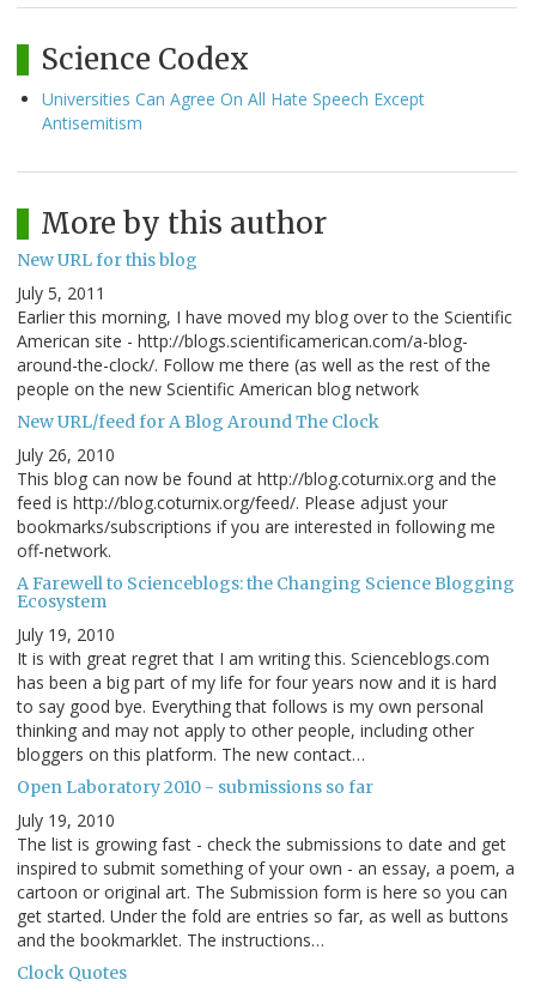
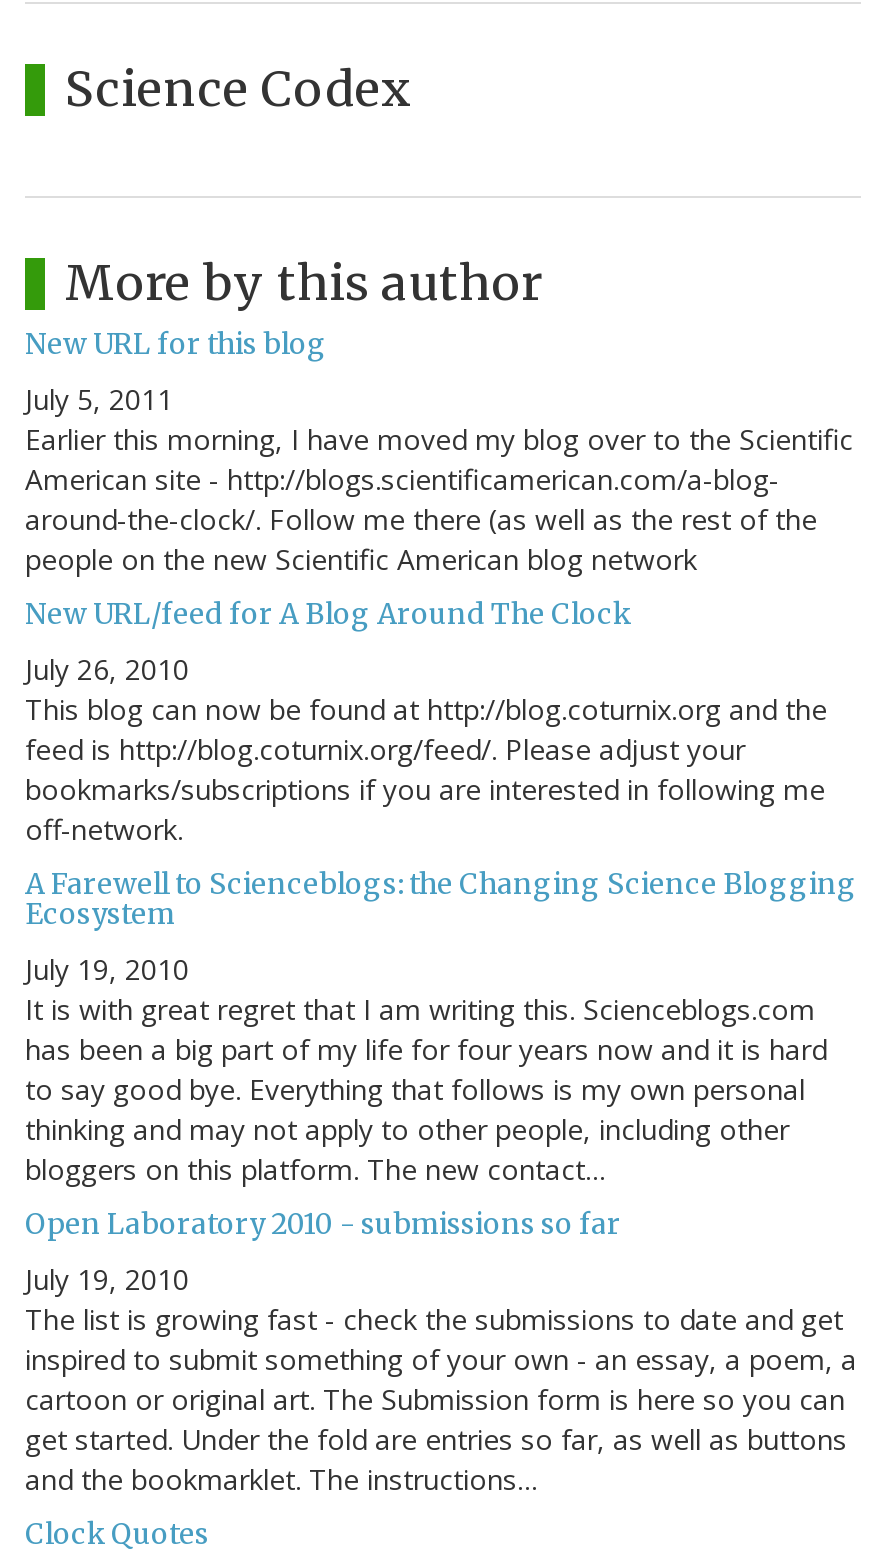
[42,88,425,135] Universities Can Agree On All Hate Speech Except | Antisemitism -> none

